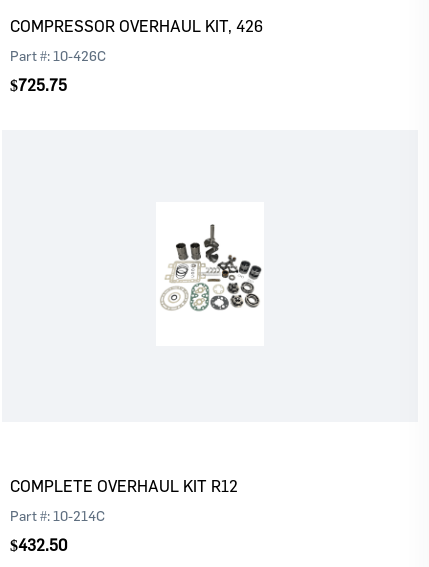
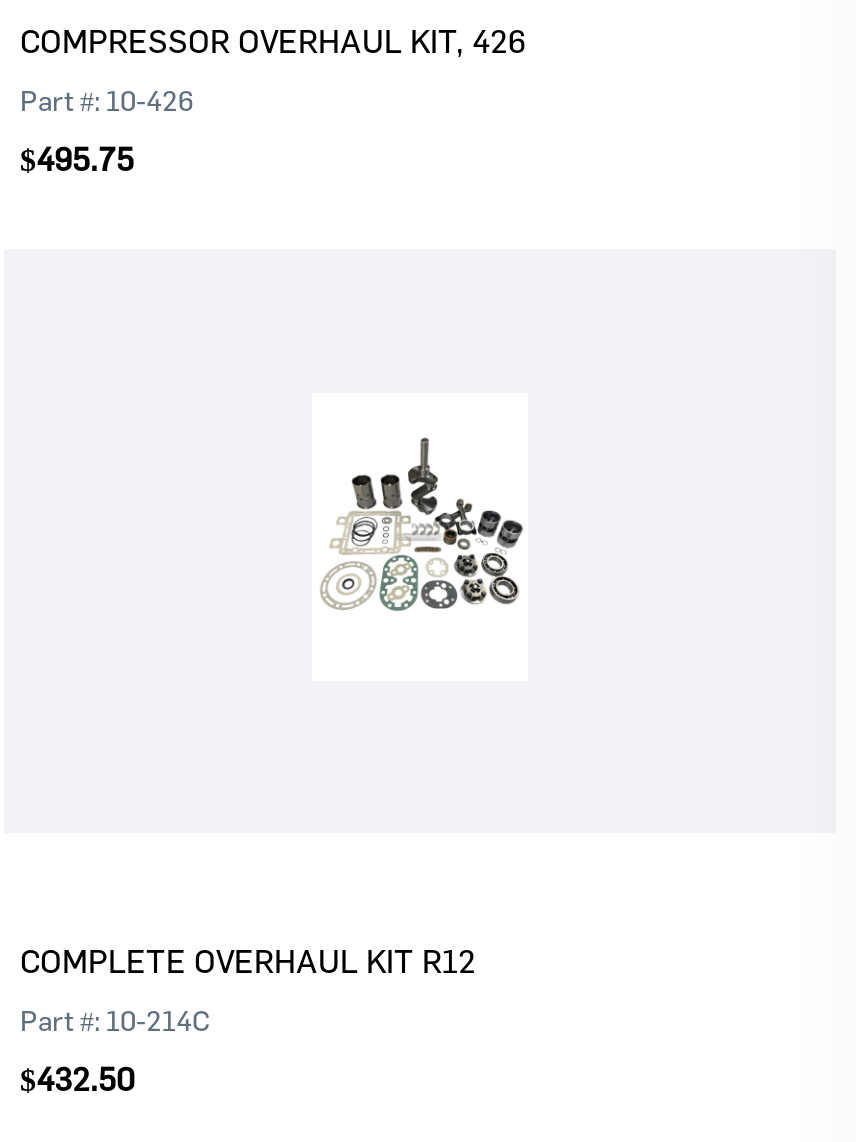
[10,47,106,64] Part #: 10-426C -> [20,83,194,117] Part #: 10-426
[10,75,67,95] $725.75 -> [20,139,134,179] $495.75

